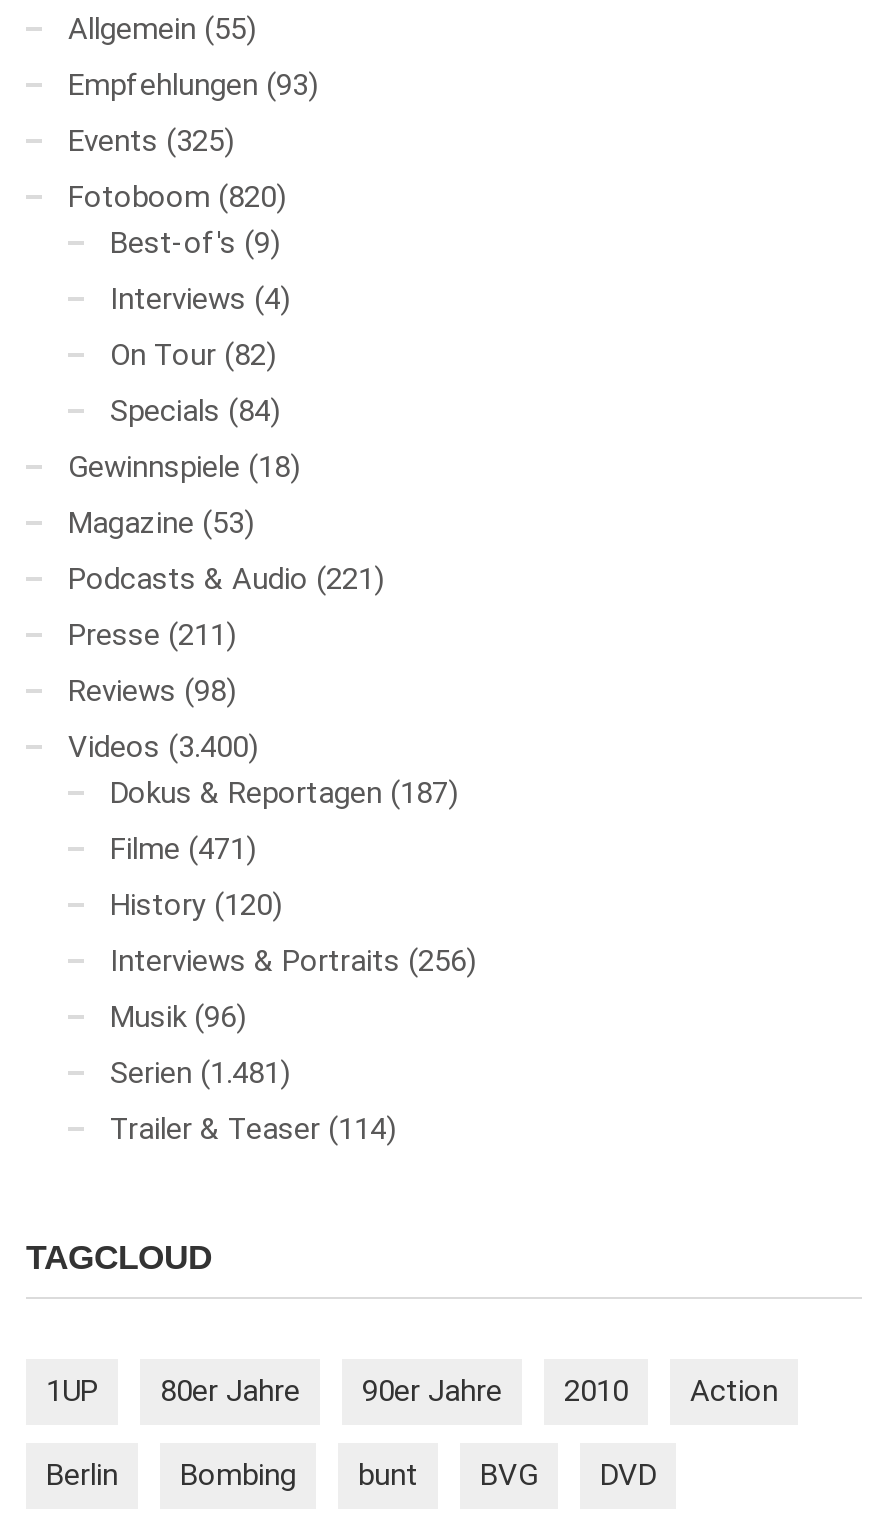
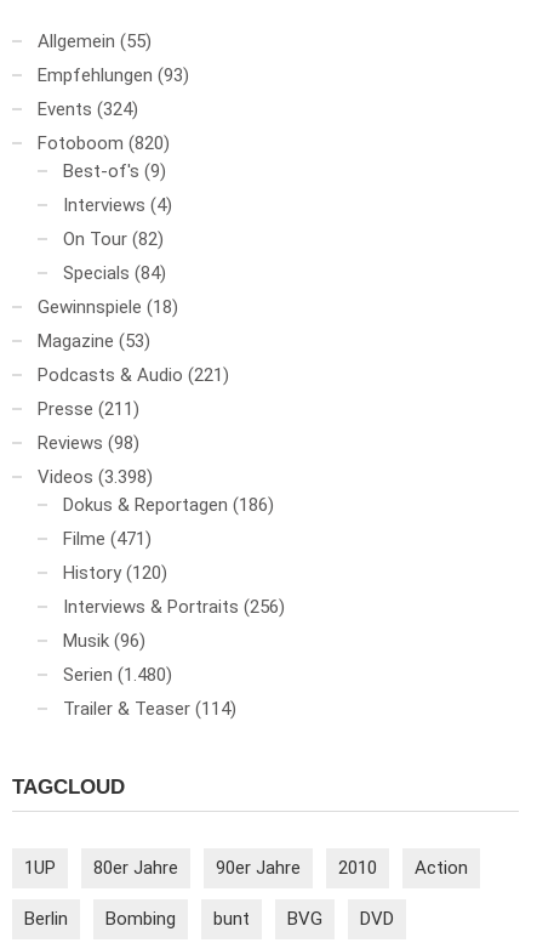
[68,123,234,159] Events (325) -> [38,98,138,120] Events (324)
[68,729,258,765] Videos (3.400) -> [38,466,153,488] Videos (3.398)
[110,775,458,811] Dokus & Reportagen (187) -> [63,494,274,516] Dokus & Reportagen (186)
[110,1055,290,1091] Serien (1.481) -> [63,664,172,686] Serien (1.480)

